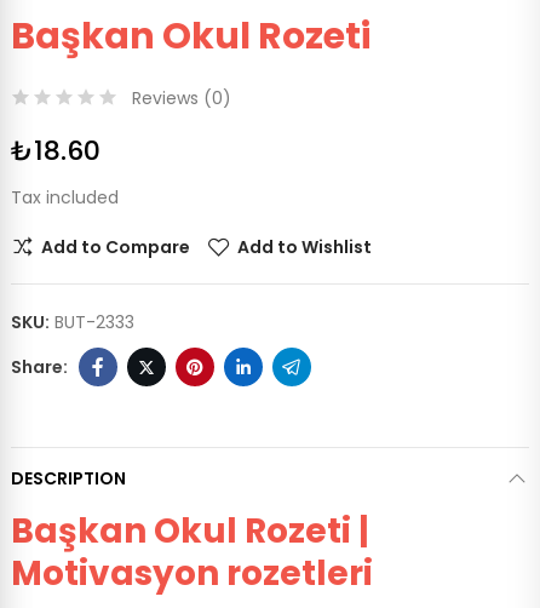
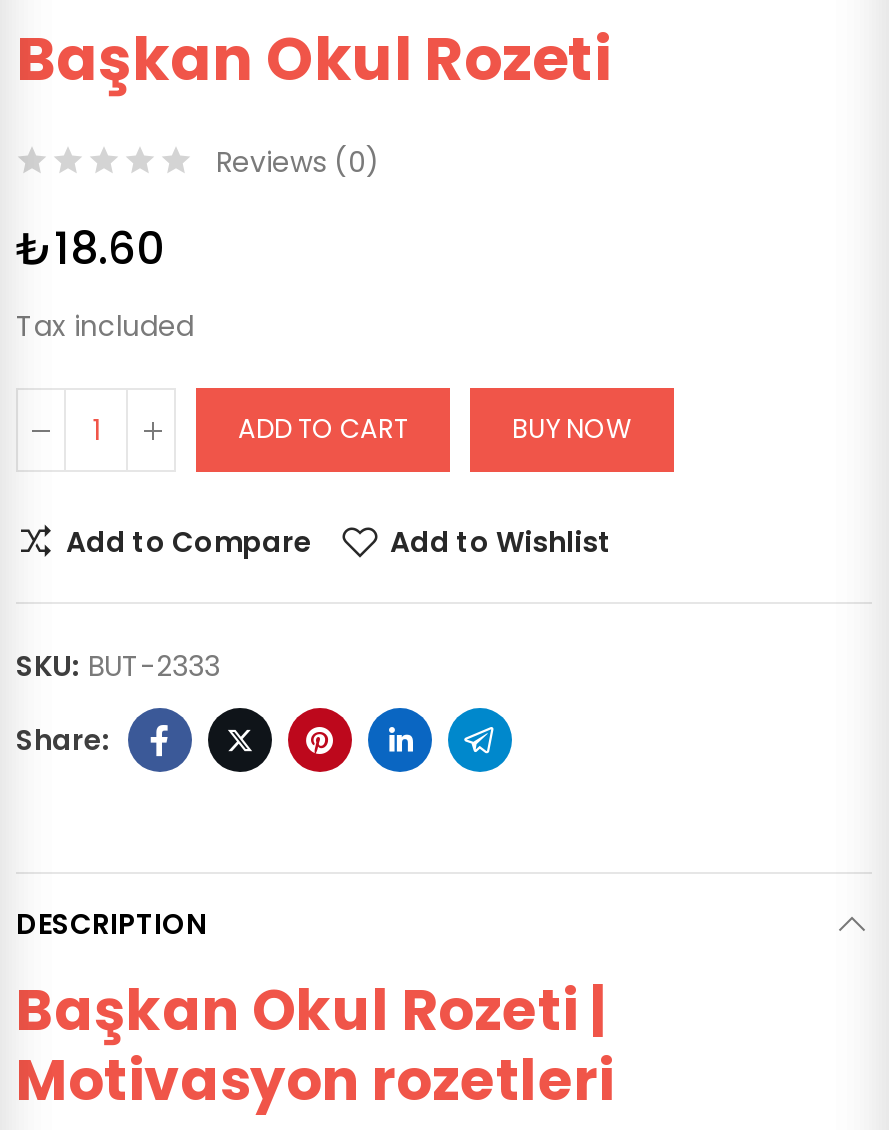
none -> [238,410,632,448] ADD TO CART | BUY NOW

